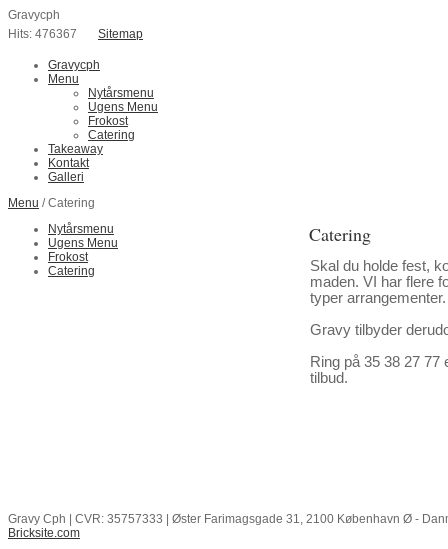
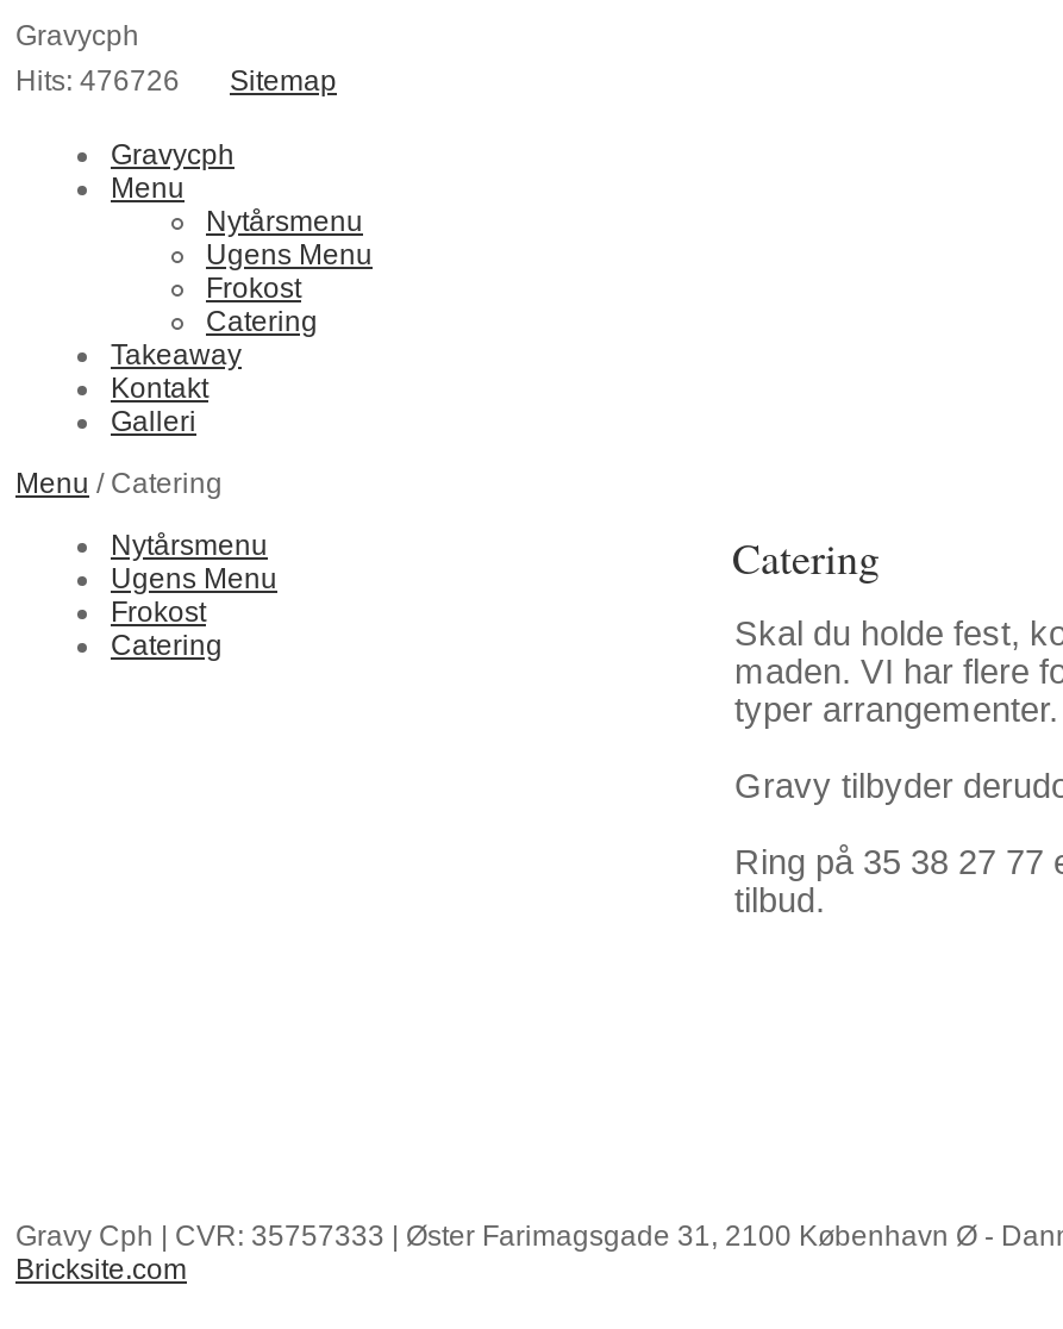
[8,27,143,41] Hits: 476367 Sitemap -> [15,64,337,98] Hits: 476726 Sitemap

